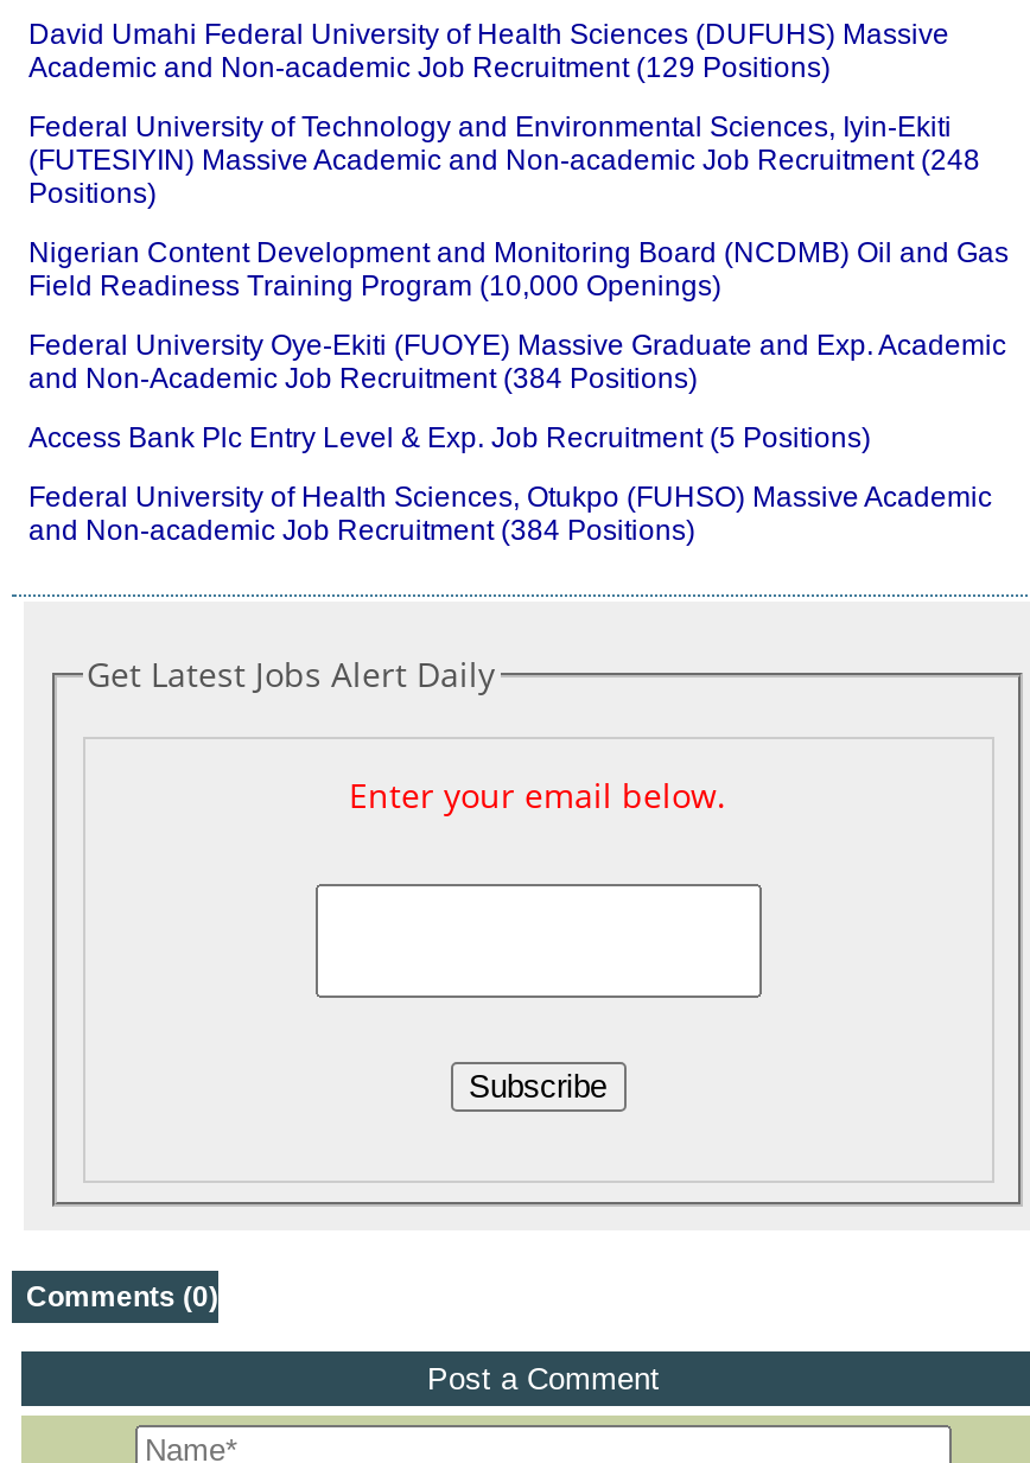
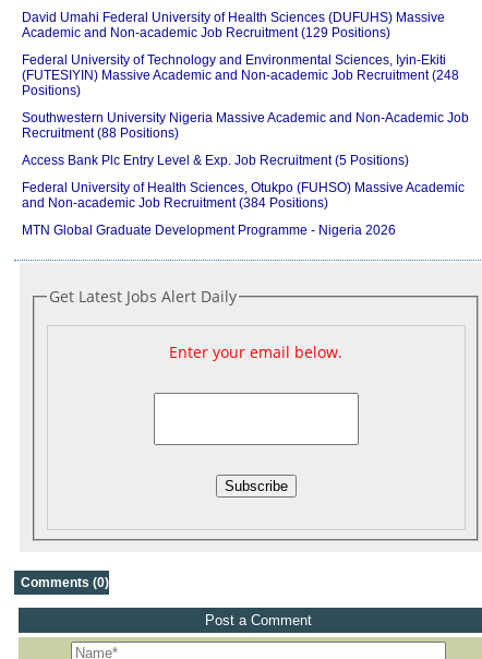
[28,235,1009,394] Nigerian Content Development and Monitoring Board (NCDMB) Oil and Gas | Field Readiness Training Program (10,000 Openings) | Federal University Oye-Ekiti (FUOYE) Massive Graduate and Exp. Academic | and Non-Academic Job Recruitment (384 Positions) -> [22,110,469,140] Southwestern University Nigeria Massive Academic and Non-Academic Job | Recruitment (88 Positions)
moved [28,421,992,546] -> [22,152,465,210]: Access Bank Plc Entry Level & Exp. Job Recruitment (5 Positions) | Federal University of Health Sciences, Otukpo (FUHSO) Massive Academic | and Non-academic Job Recruitment (384 Positions)
none -> [22,222,396,238] MTN Global Graduate Development Programme - Nigeria 2026

